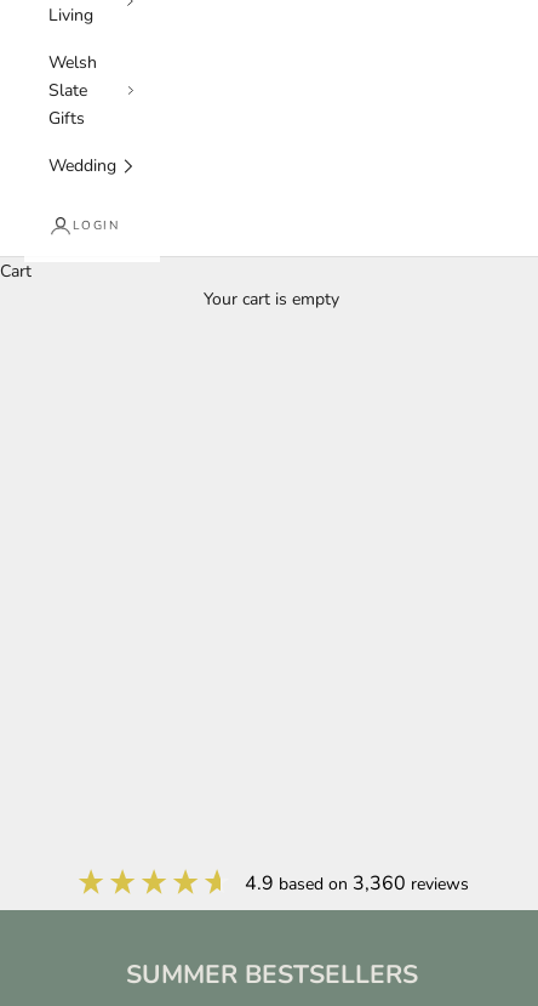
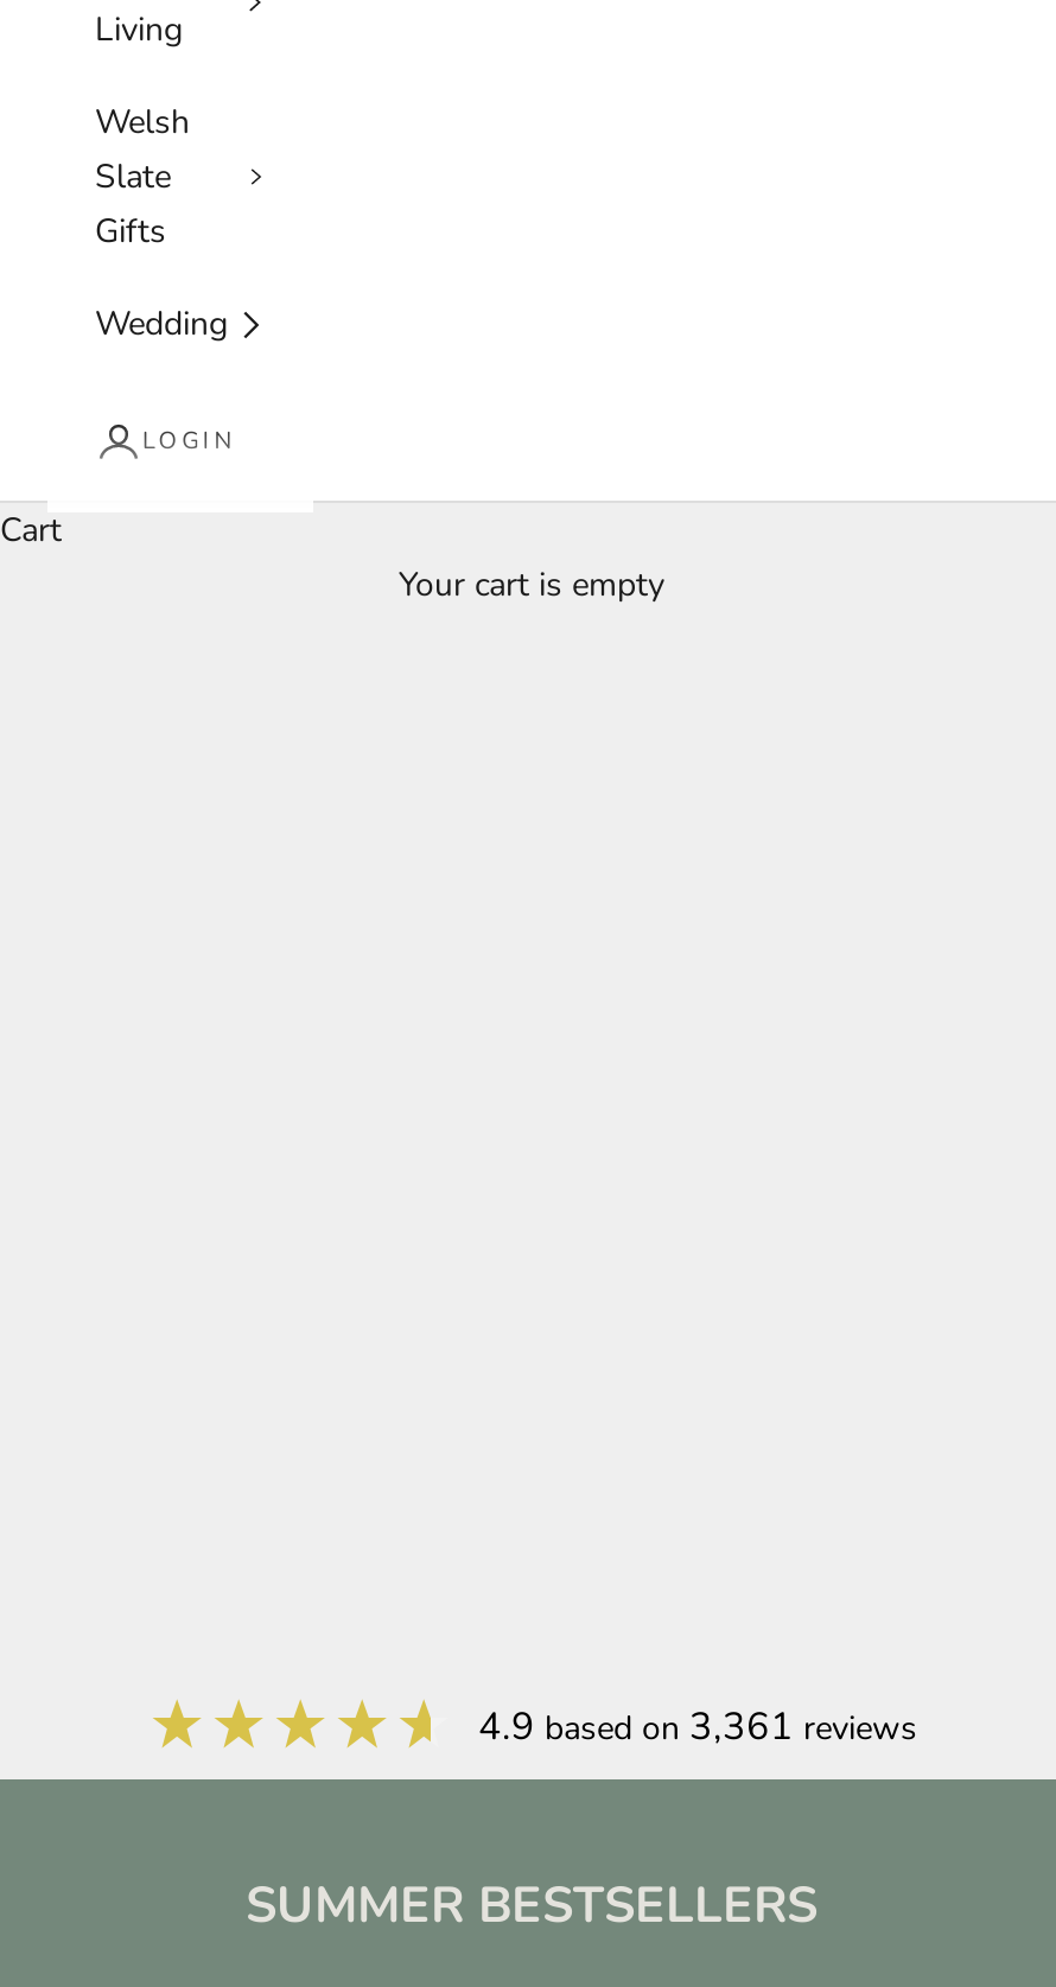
[244,870,468,897] 4.9 based on 3,360 reviews -> [478,1702,917,1754] 4.9 based on 3,361 reviews

